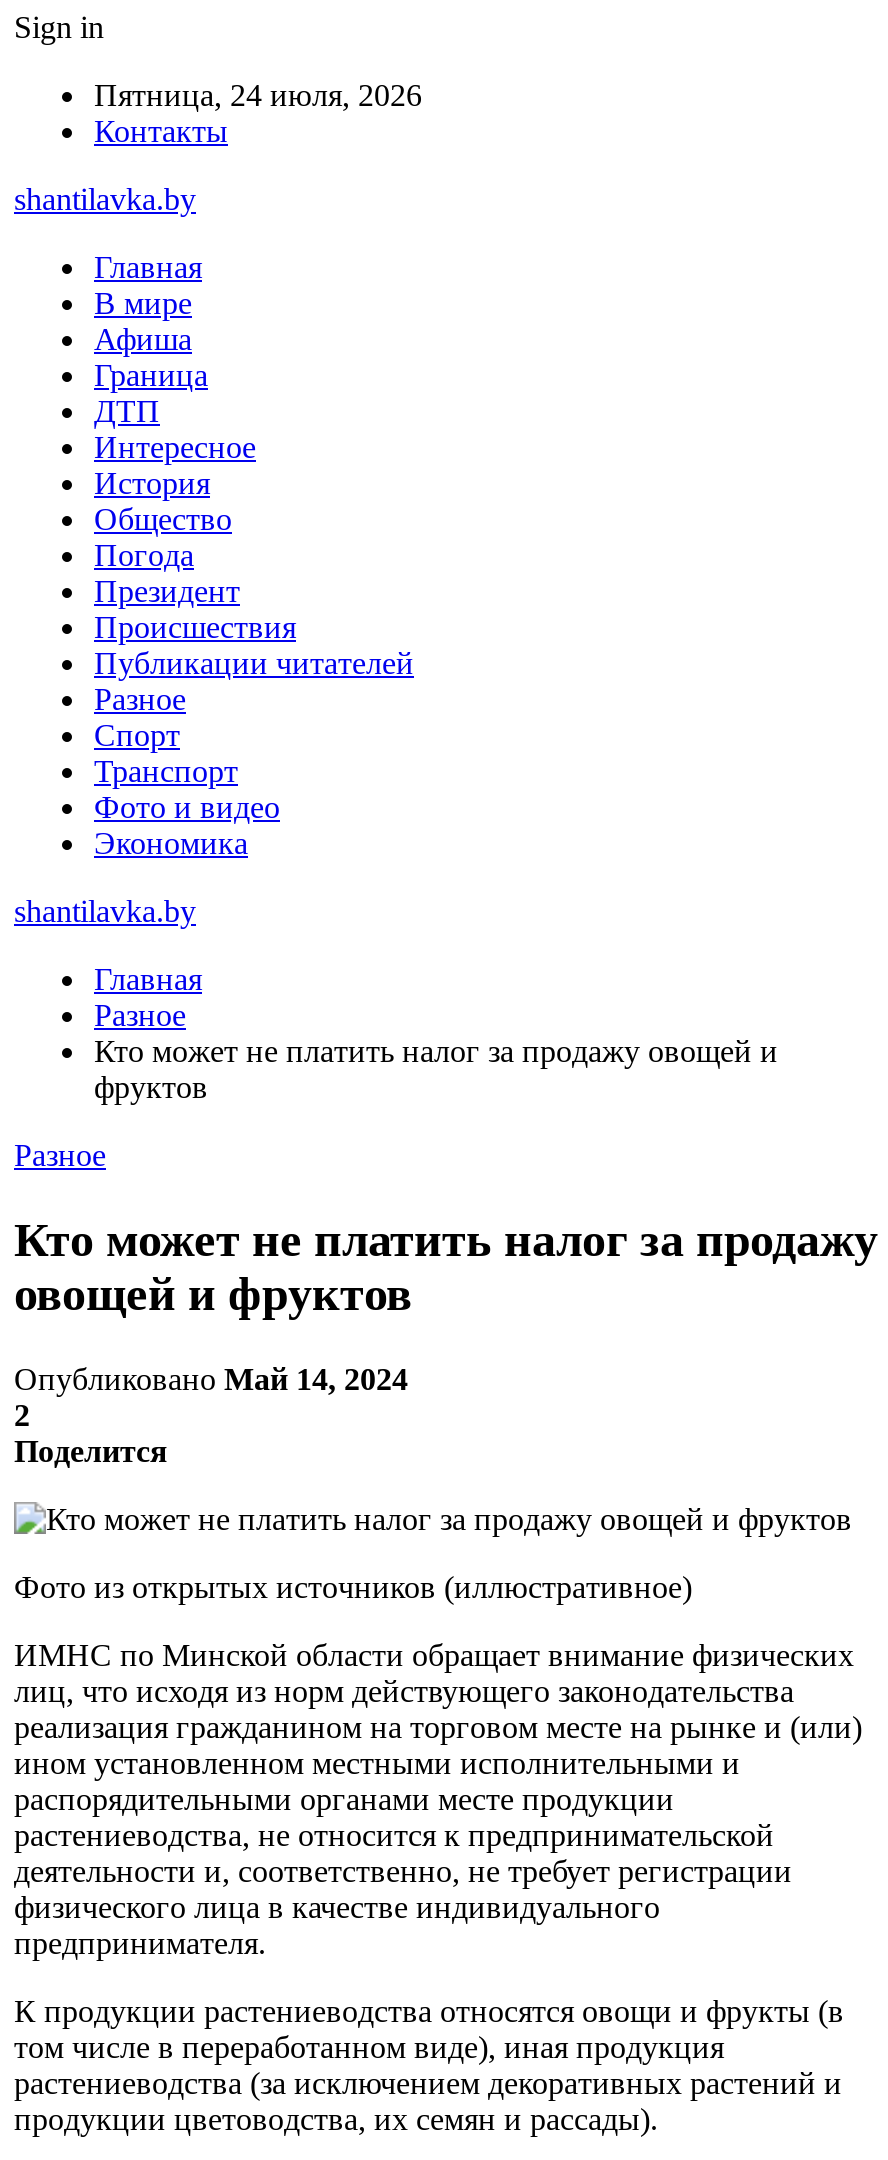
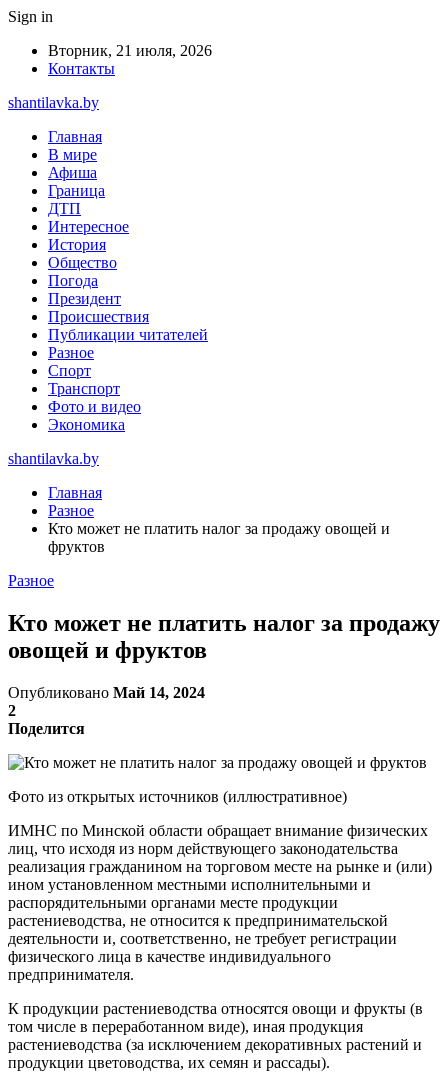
[94,78,422,112] Пятница, 24 июля, 2026 -> [48,42,212,59] Вторник, 21 июля, 2026

